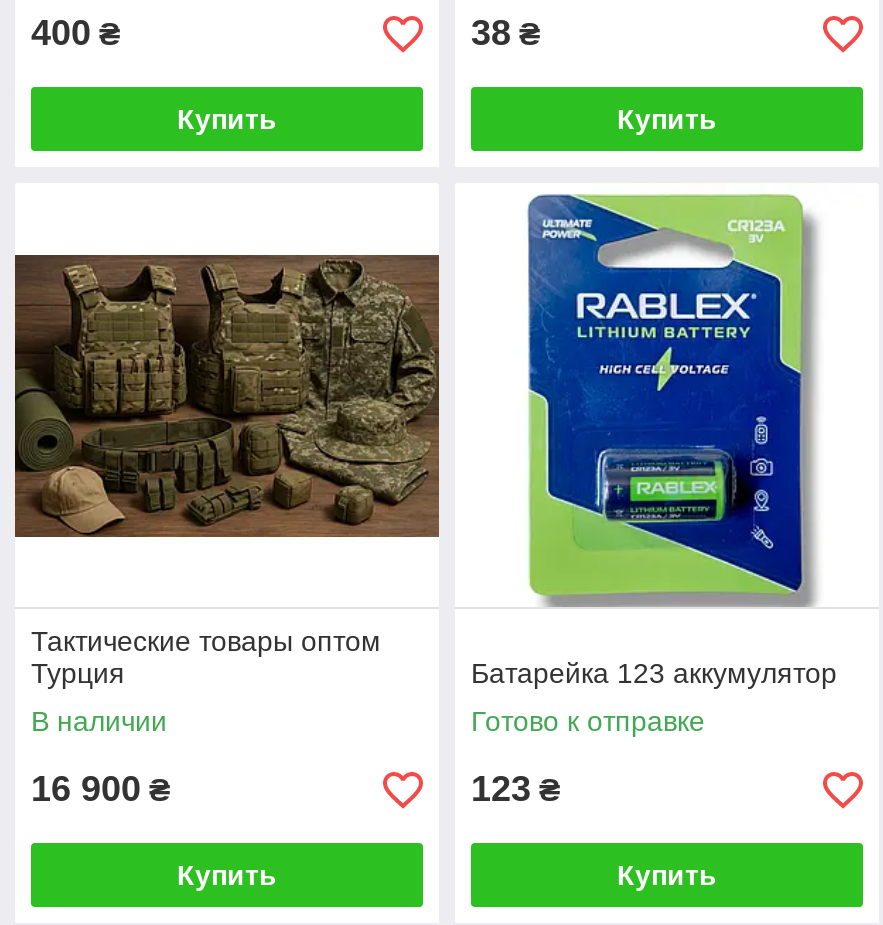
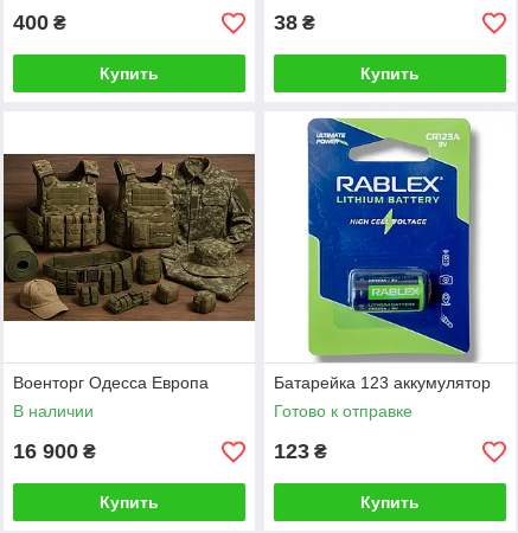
[31,625,381,689] Тактические товары оптом | Турция -> [13,373,209,392] Военторг Одесса Европа

